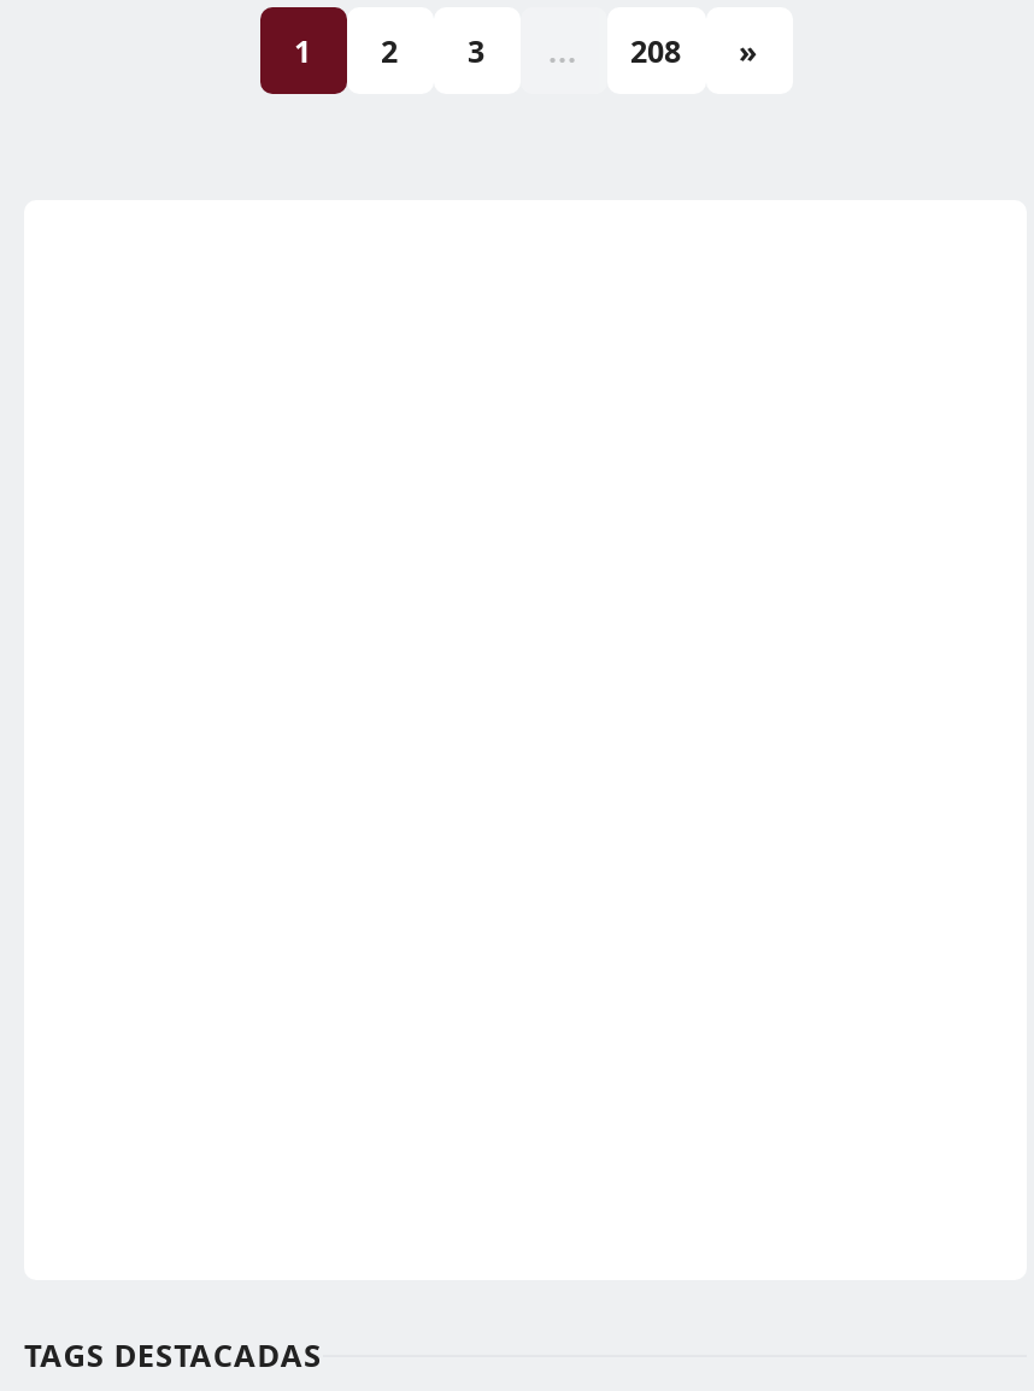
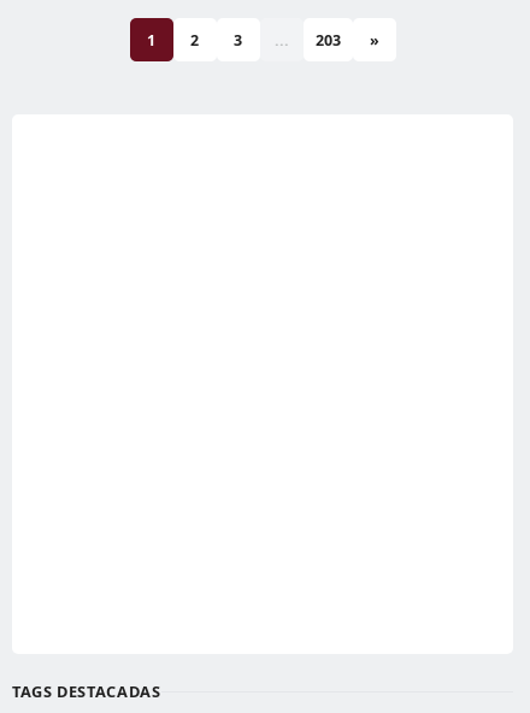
[630,30,681,71] 208 -> [315,30,340,50] 203

